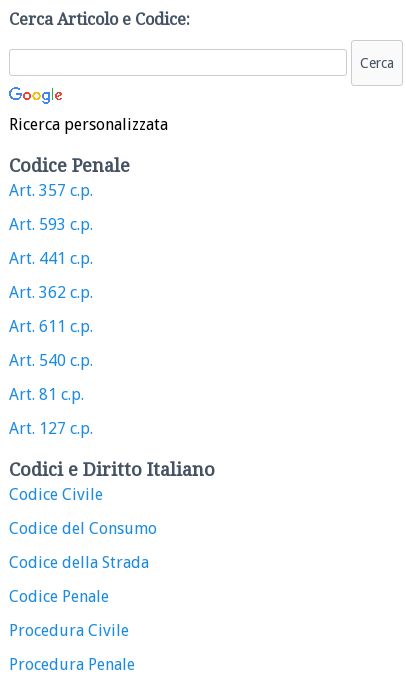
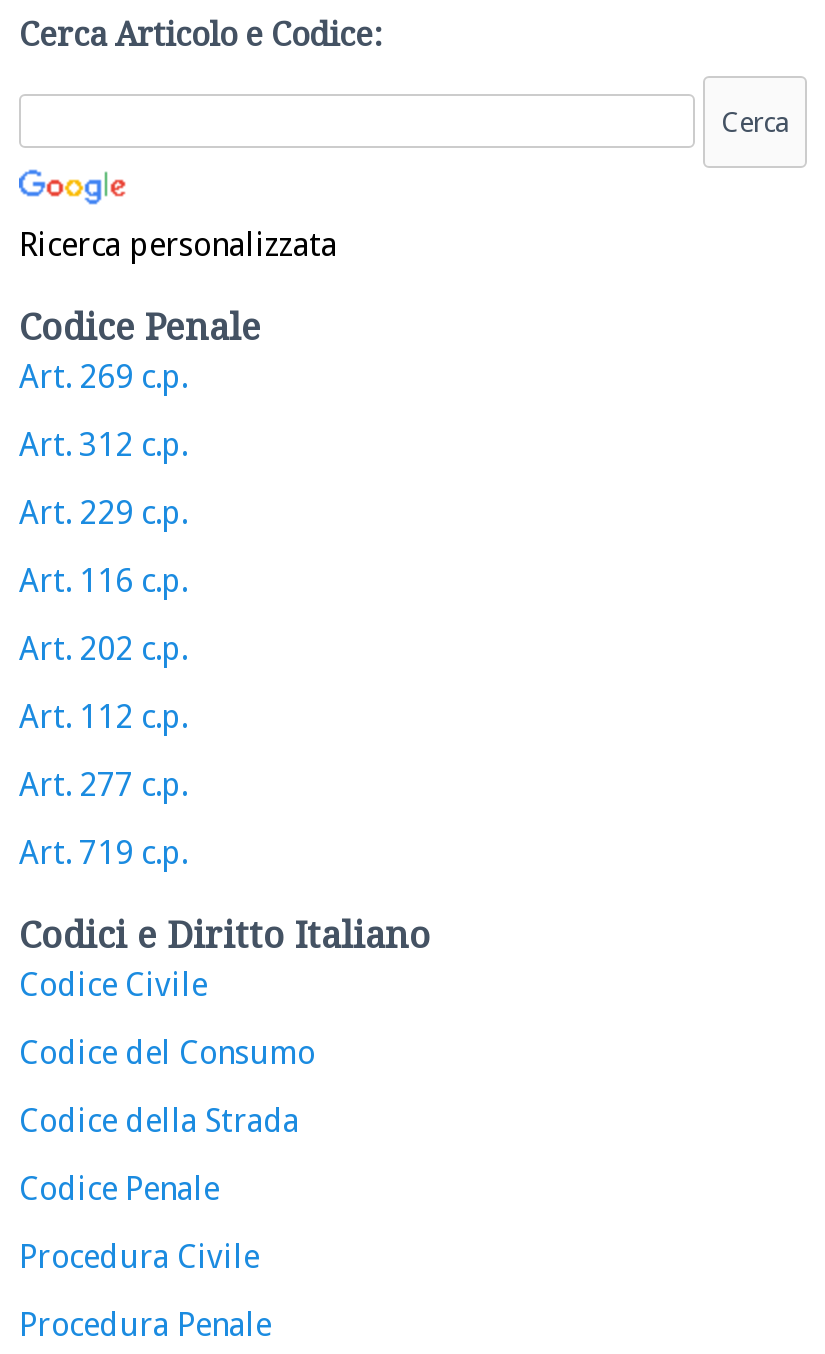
[9,181,93,200] Art. 357 c.p. -> [19,359,187,397] Art. 269 c.p.
[9,215,93,234] Art. 593 c.p. -> [19,427,187,465] Art. 312 c.p.
[9,249,93,268] Art. 441 c.p. -> [19,495,187,533] Art. 229 c.p.
[9,283,93,302] Art. 362 c.p. -> [19,563,187,601] Art. 116 c.p.
[9,317,93,336] Art. 611 c.p. -> [19,631,187,669] Art. 202 c.p.
[9,351,93,370] Art. 540 c.p. -> [19,699,187,737] Art. 112 c.p.
[9,385,84,404] Art. 81 c.p. -> [19,767,187,805] Art. 277 c.p.
[9,419,93,438] Art. 127 c.p. -> [19,835,187,873] Art. 719 c.p.

